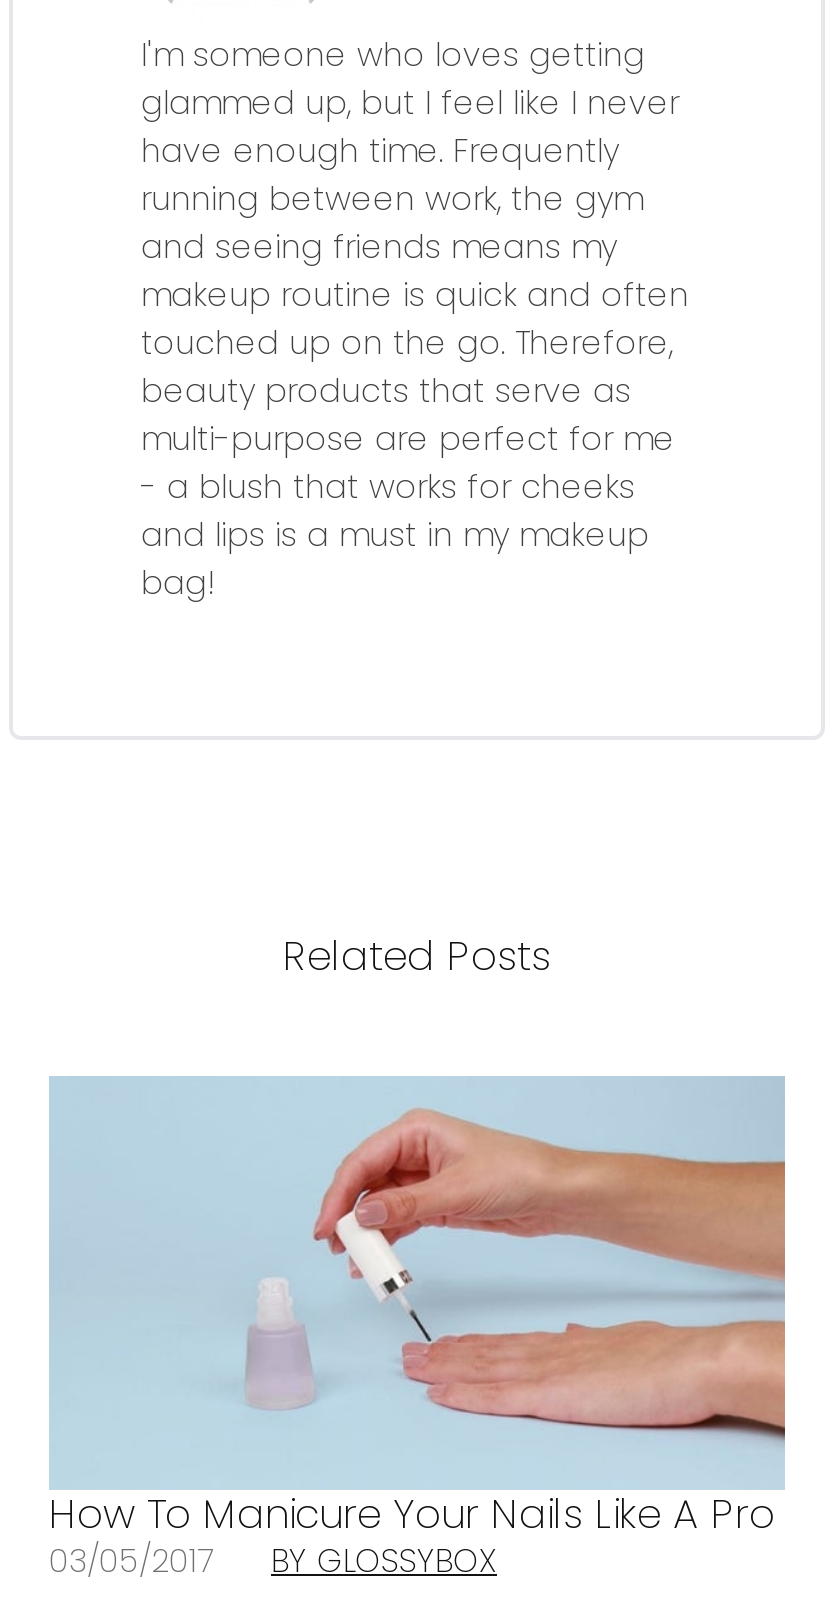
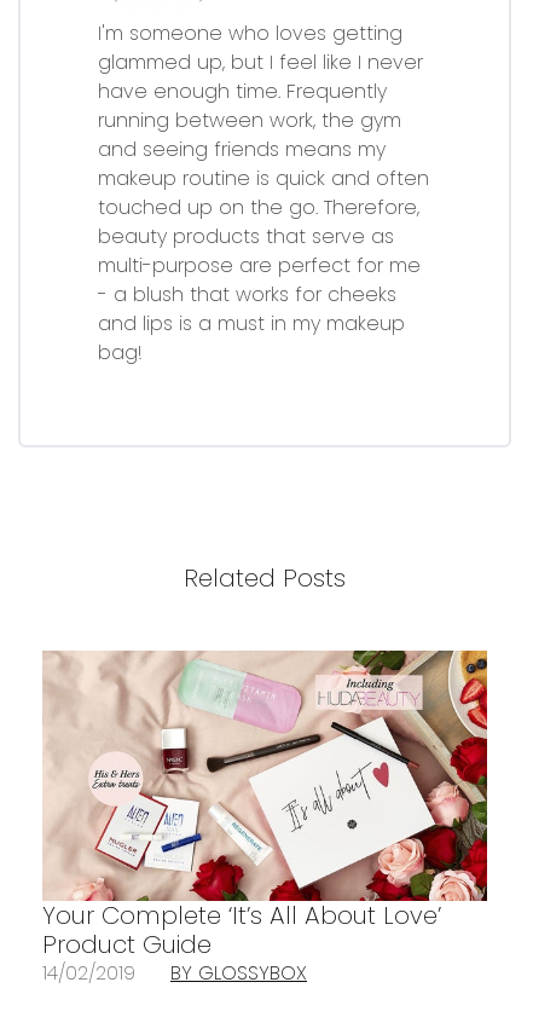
[47,1074,787,1584] [image] | How To Manicure Your Nails Like A Pro | 03/05/2017 -> [42,649,488,987] [image] | Your Complete ‘It’s All About Love’ | Product Guide | 14/02/2019

